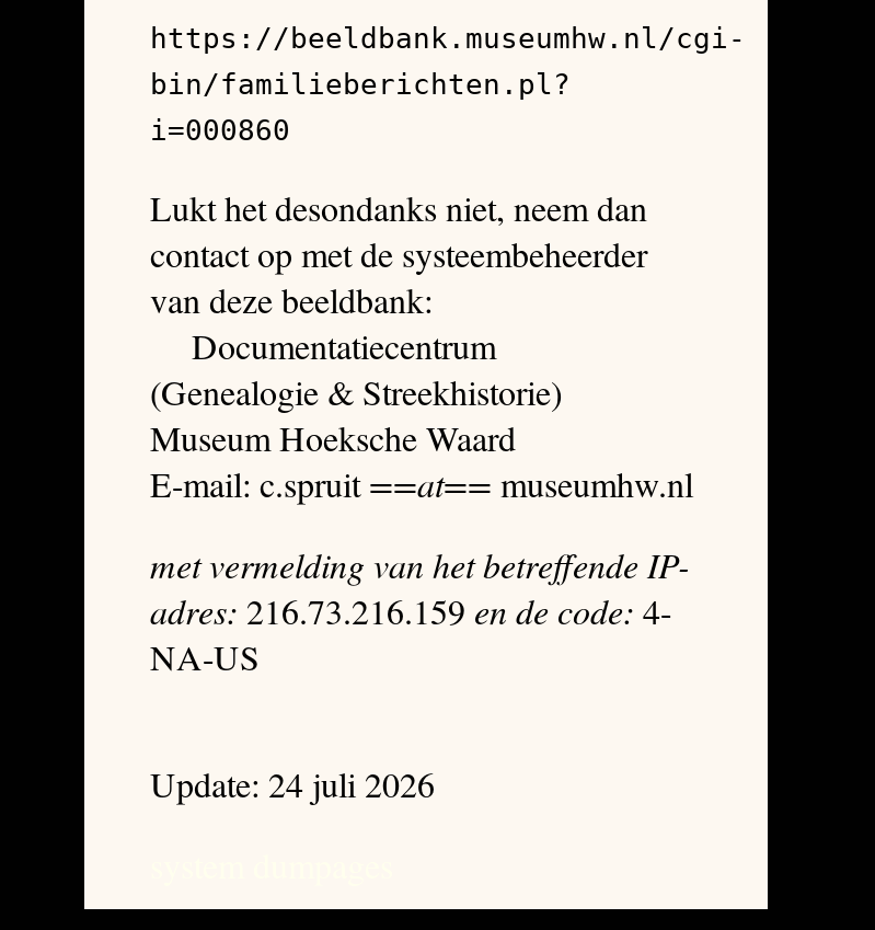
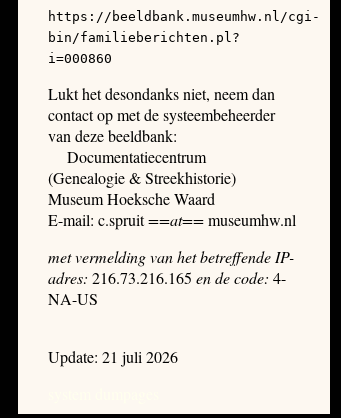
[150,587,671,633] adres: 216.73.216.159 en de code: 4- -> [48,267,286,288] adres: 216.73.216.165 en de code: 4-
[150,760,435,806] Update: 24 juli 2026 -> [48,346,178,367] Update: 21 juli 2026

